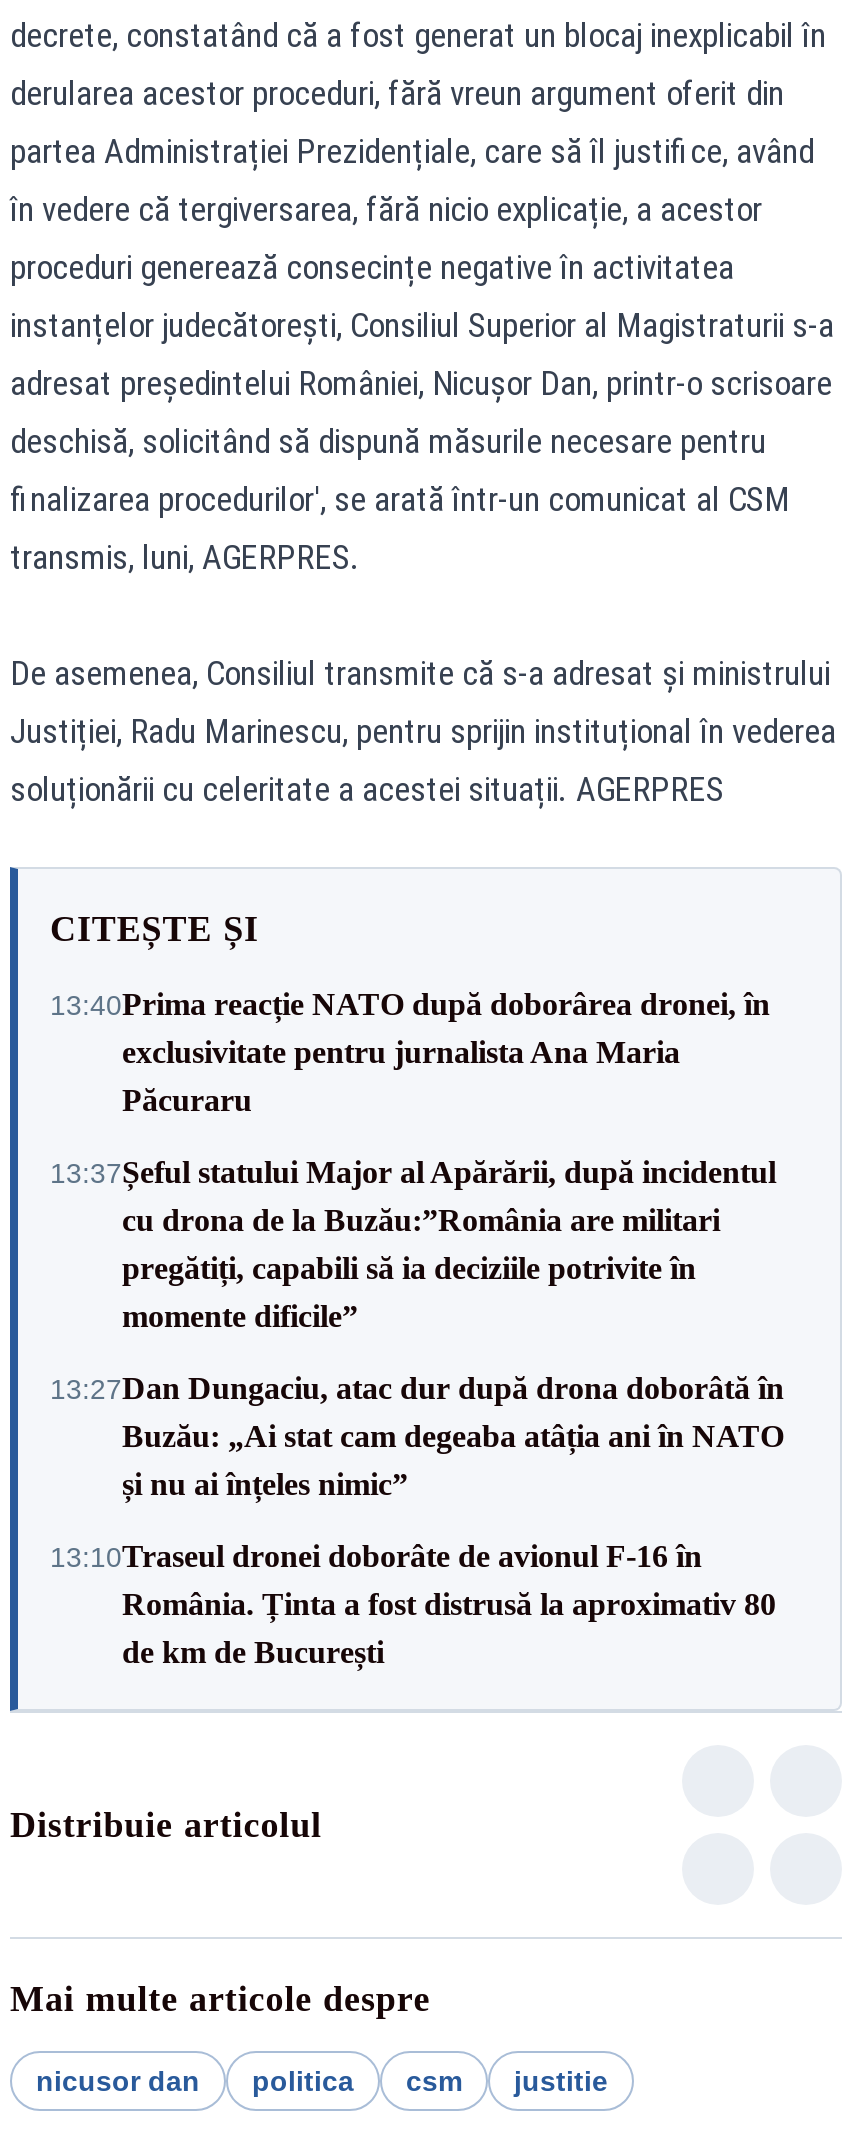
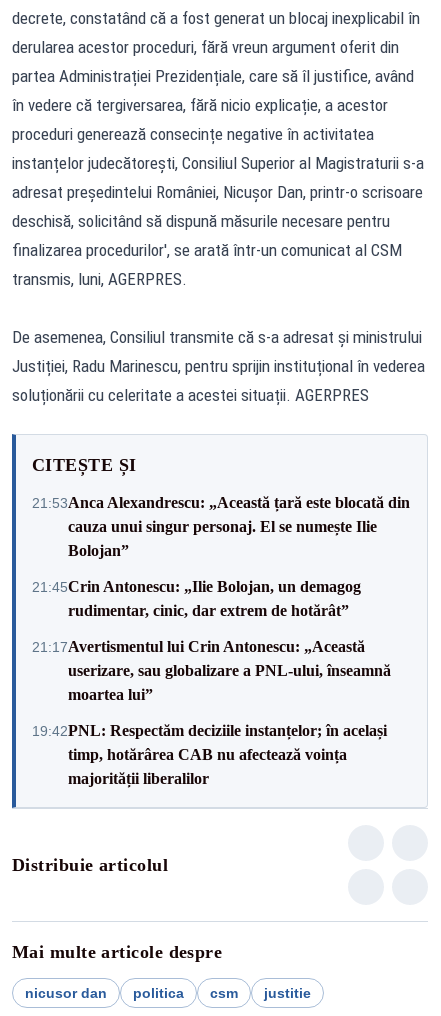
[50,987,770,1117] 13:40Prima reacție NATO după doborârea dronei, în | exclusivitate pentru jurnalista Ana Maria | Păcuraru -> [32,493,410,558] 21:53Anca Alexandrescu: „Această țară este blocată din | cauza unui singur personaj. El se numește Ilie | Bolojan”
[50,1155,776,1333] 13:37Șeful statului Major al Apărării, după incidentul | cu drona de la Buzău:”România are militari | pregătiți, capabili să ia deciziile potrivite în | momente dificile” -> [32,577,361,618] 21:45Crin Antonescu: „Ilie Bolojan, un demagog | rudimentar, cinic, dar extrem de hotărât”
[50,1371,784,1501] 13:27Dan Dungaciu, atac dur după drona doborâtă în | Buzău: „Ai stat cam degeaba atâția ani în NATO | și nu ai înțeles nimic” -> [32,637,391,702] 21:17Avertismentul lui Crin Antonescu: „Această | userizare, sau globalizare a PNL-ului, înseamnă | moartea lui”
[50,1539,776,1669] 13:10Traseul dronei doborâte de avionul F-16 în | România. Ținta a fost distrusă la aproximativ 80 | de km de București -> [32,721,387,786] 19:42PNL: Respectăm deciziile instanțelor; în același | timp, hotărârea CAB nu afectează voința | majorității liberalilor

